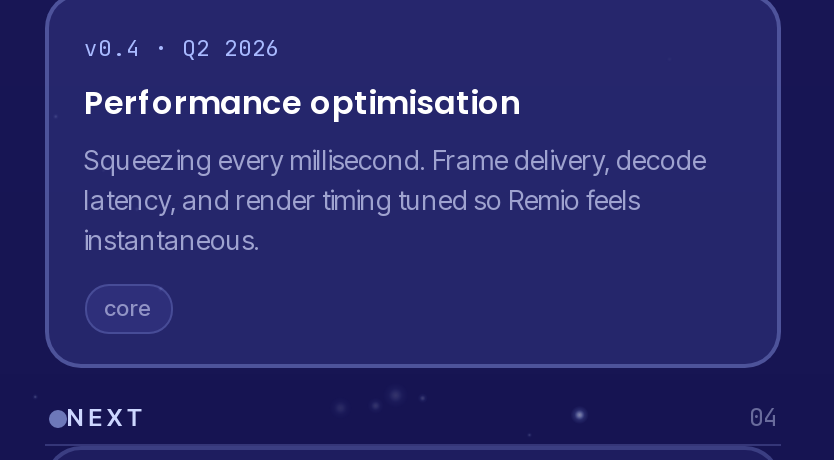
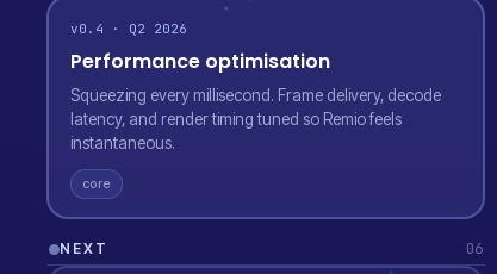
[749,402,777,434] 04 -> [466,239,483,259] 06

